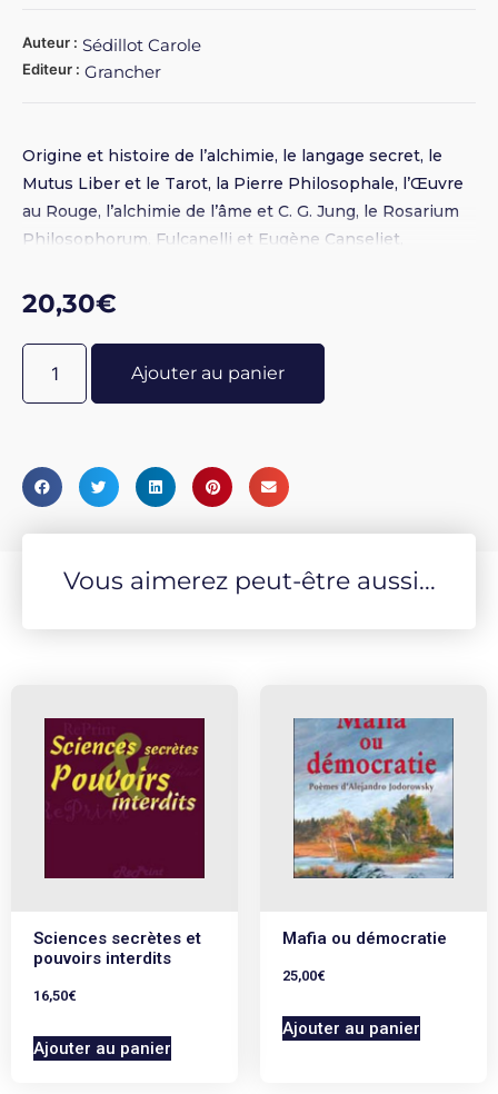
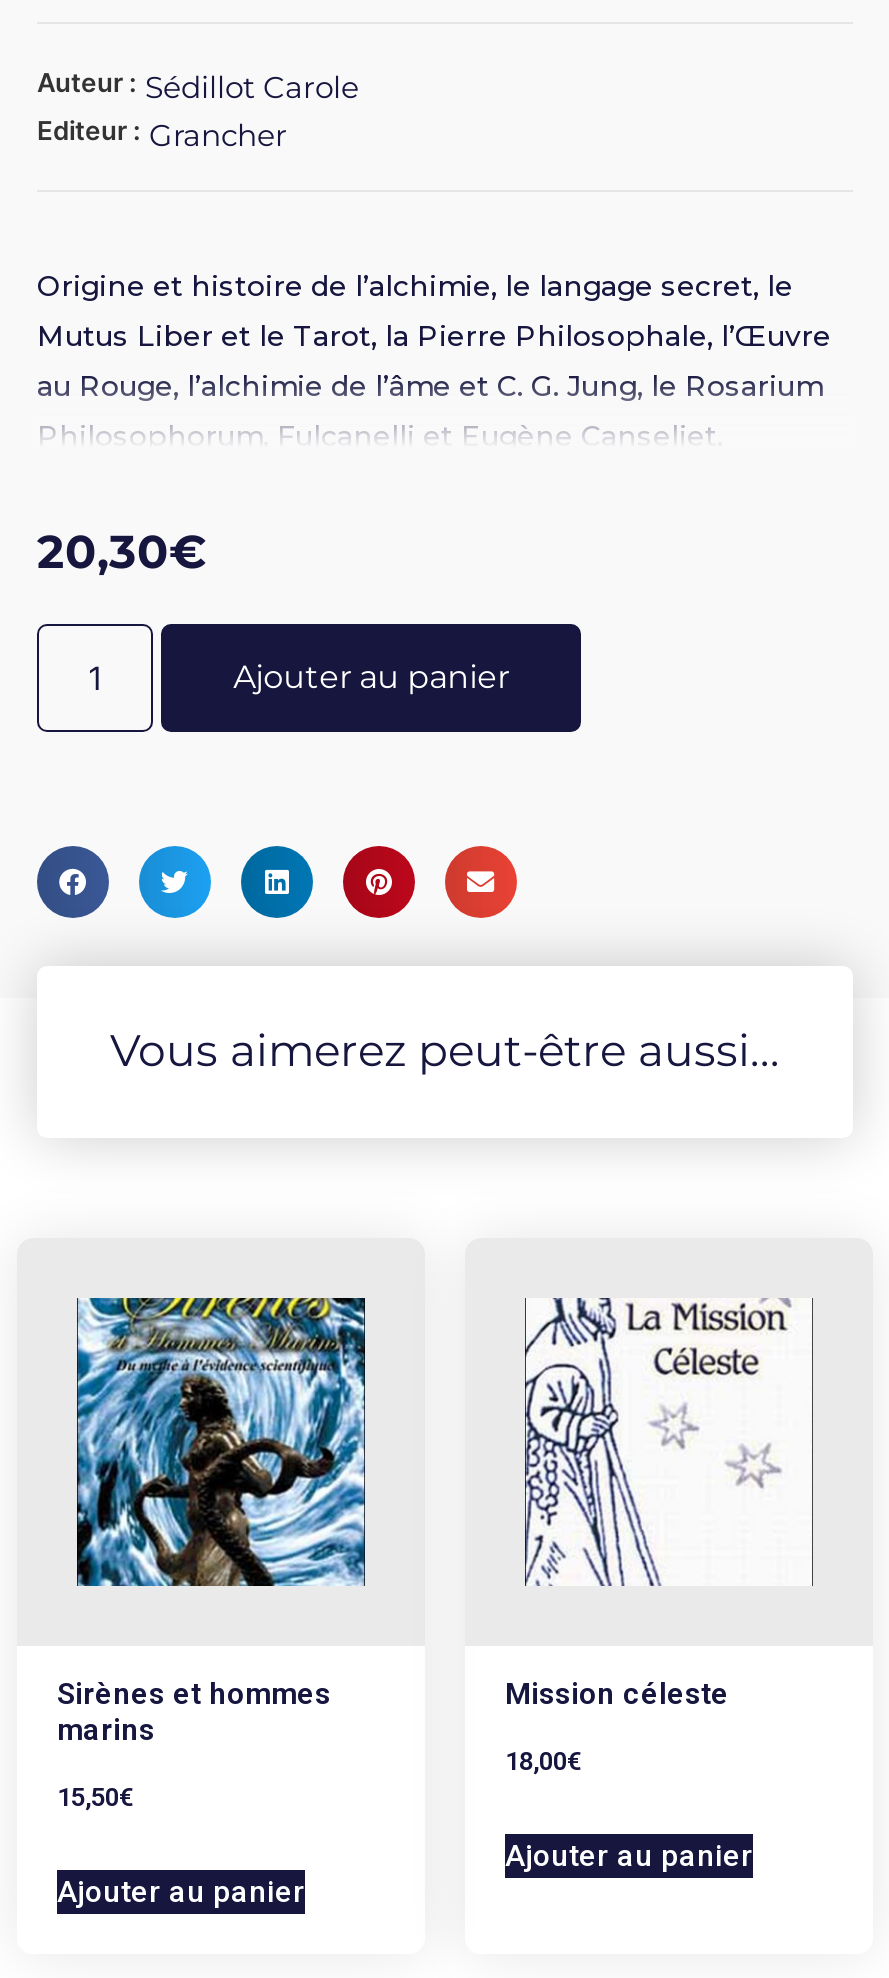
[43,717,206,879] [image] -> [75,1296,367,1588] [image]
[293,717,455,879] [image] -> [525,1298,813,1586] [image]
[33,929,201,969] Sciences secrètes et | pouvoirs interdits -> [57,1676,331,1748] Sirènes et hommes | marins
[282,929,447,949] Mafia ou démocratie -> [505,1676,729,1712] Mission céleste
[282,967,326,984] 25,00€ -> [505,1746,583,1776] 18,00€
[33,987,77,1004] 16,50€ -> [57,1782,135,1812] 15,50€

